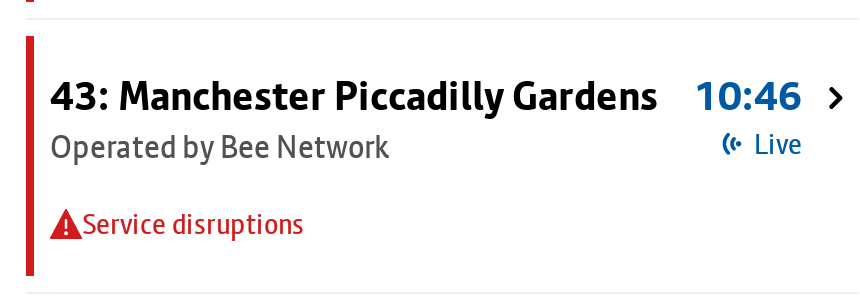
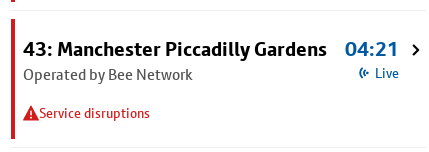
[50,72,802,120] 43: Manchester Piccadilly Gardens 10:46 -> [23,37,399,61] 43: Manchester Piccadilly Gardens 04:21

